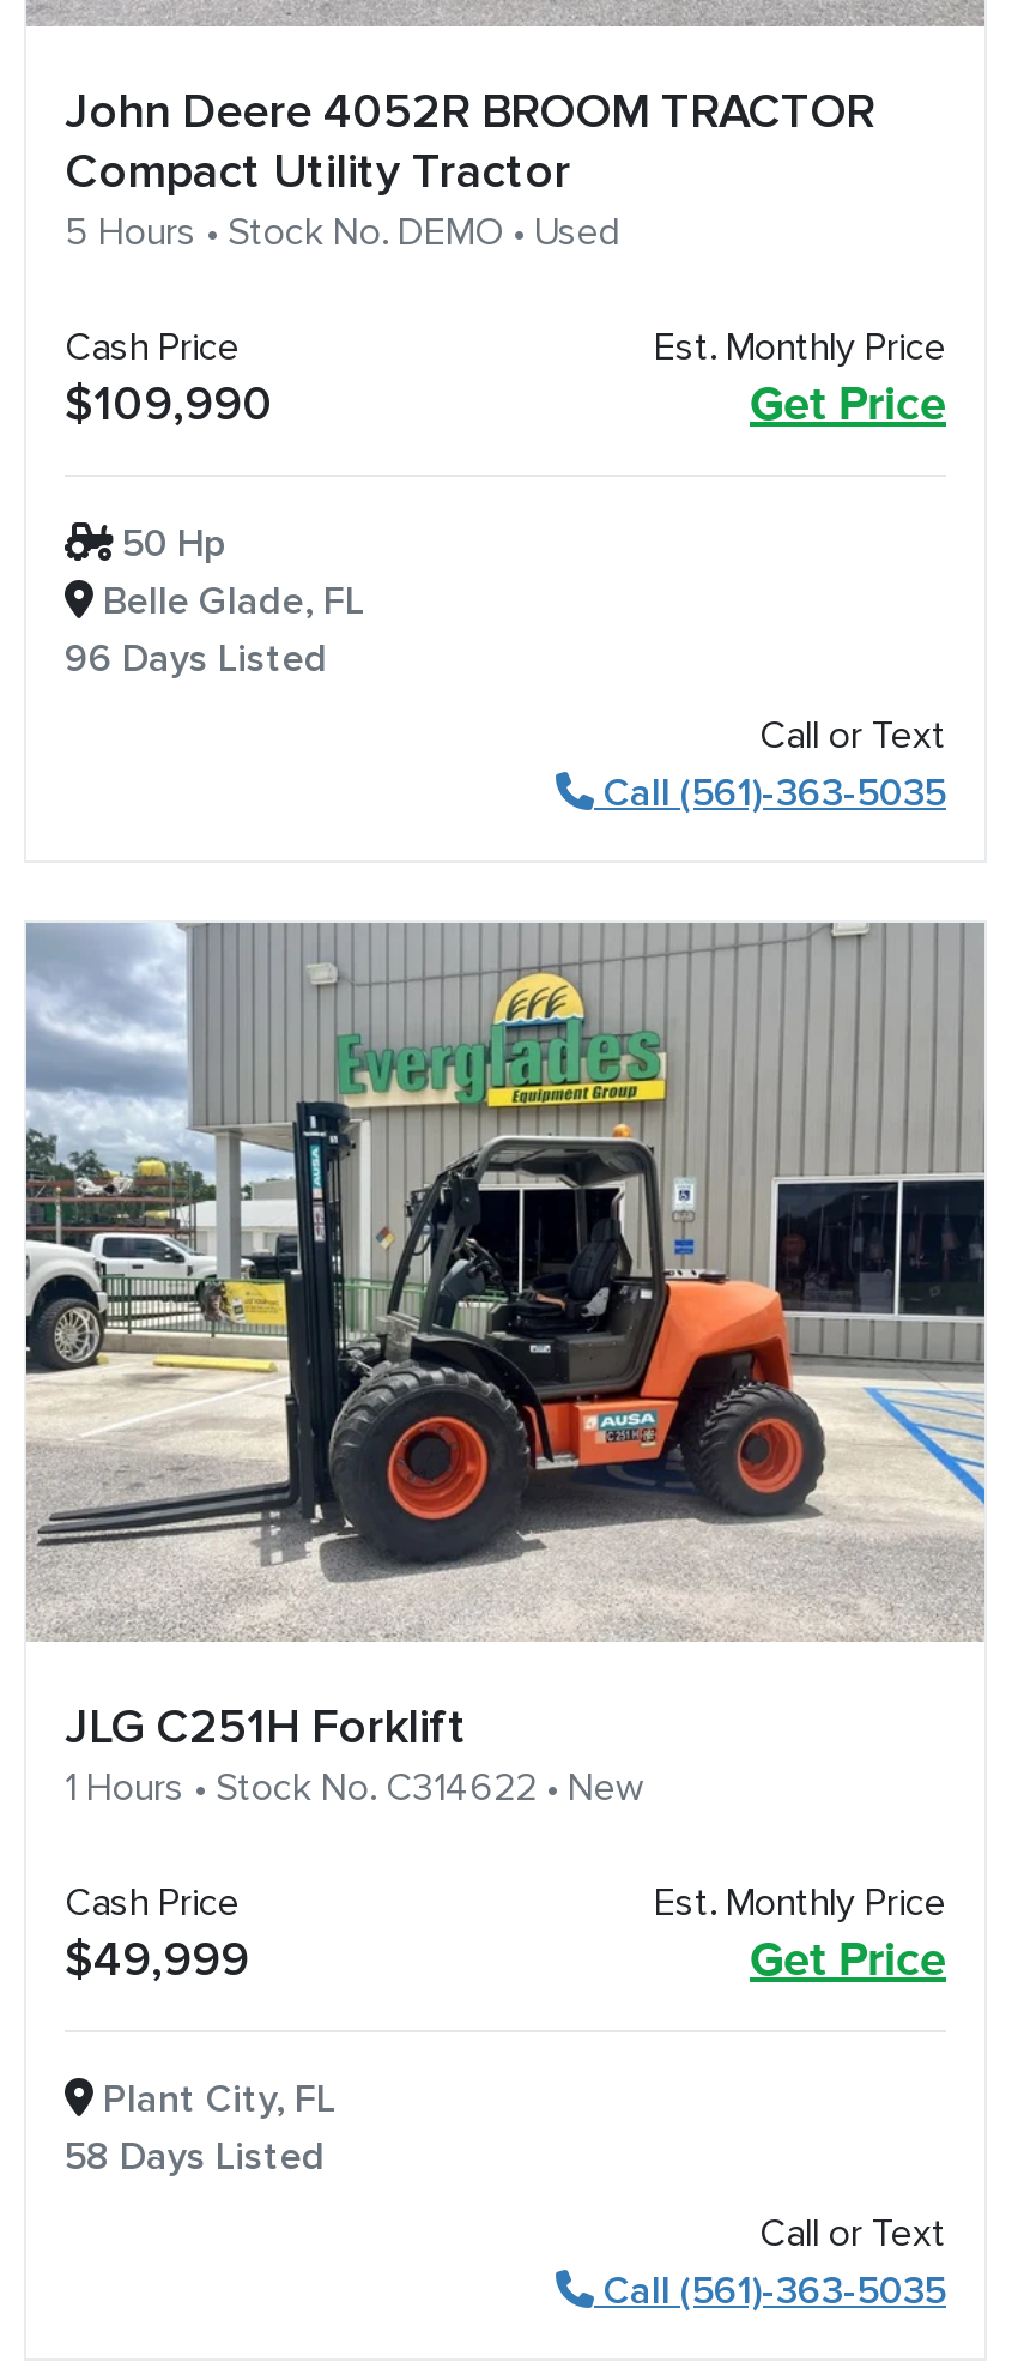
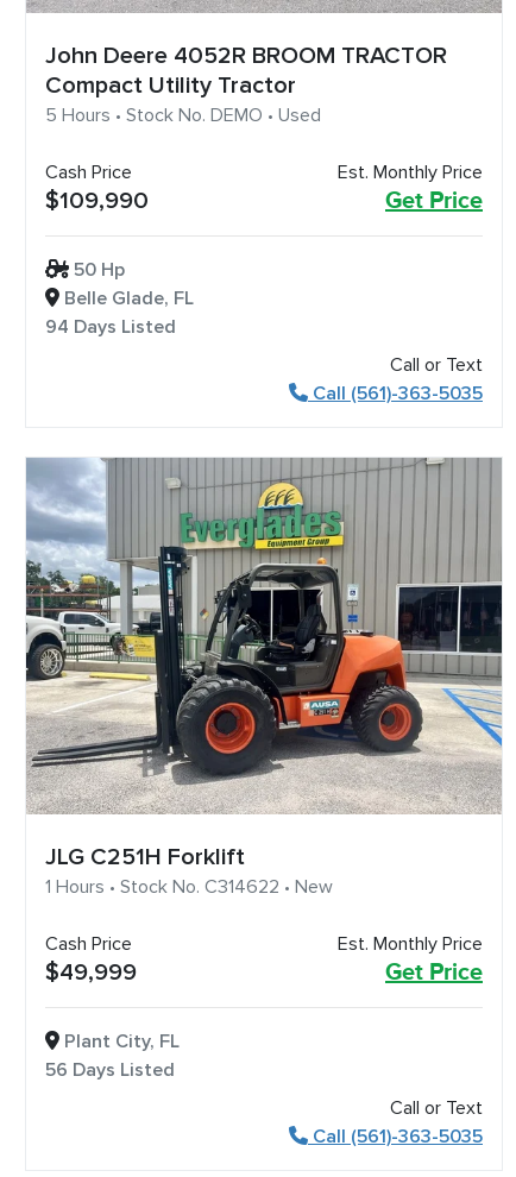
[65,634,328,682] 96 Days Listed -> [45,315,176,338] 94 Days Listed
[65,2132,326,2180] 58 Days Listed -> [45,1058,175,1081] 56 Days Listed

